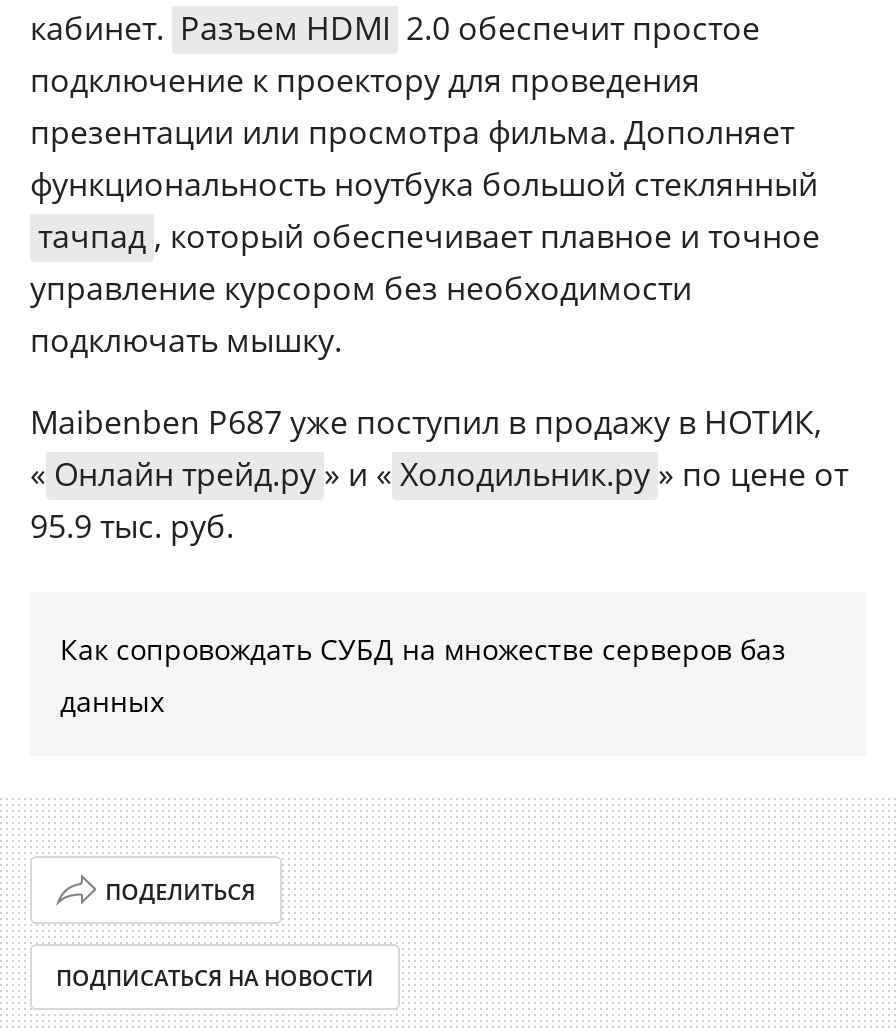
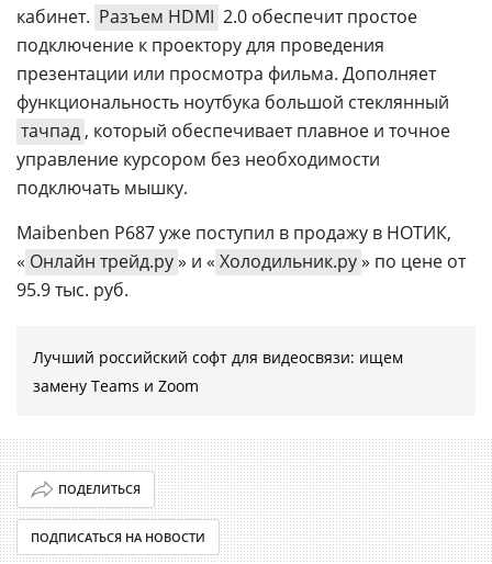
[60,631,786,721] Как сопровождать СУБД на множестве серверов баз | данных -> [33,346,403,396] Лучший российский софт для видеосвязи: ищем | замену Teams и Zoom

